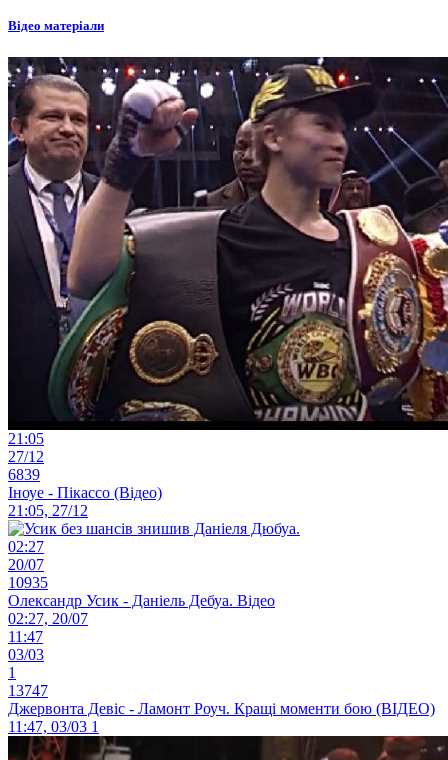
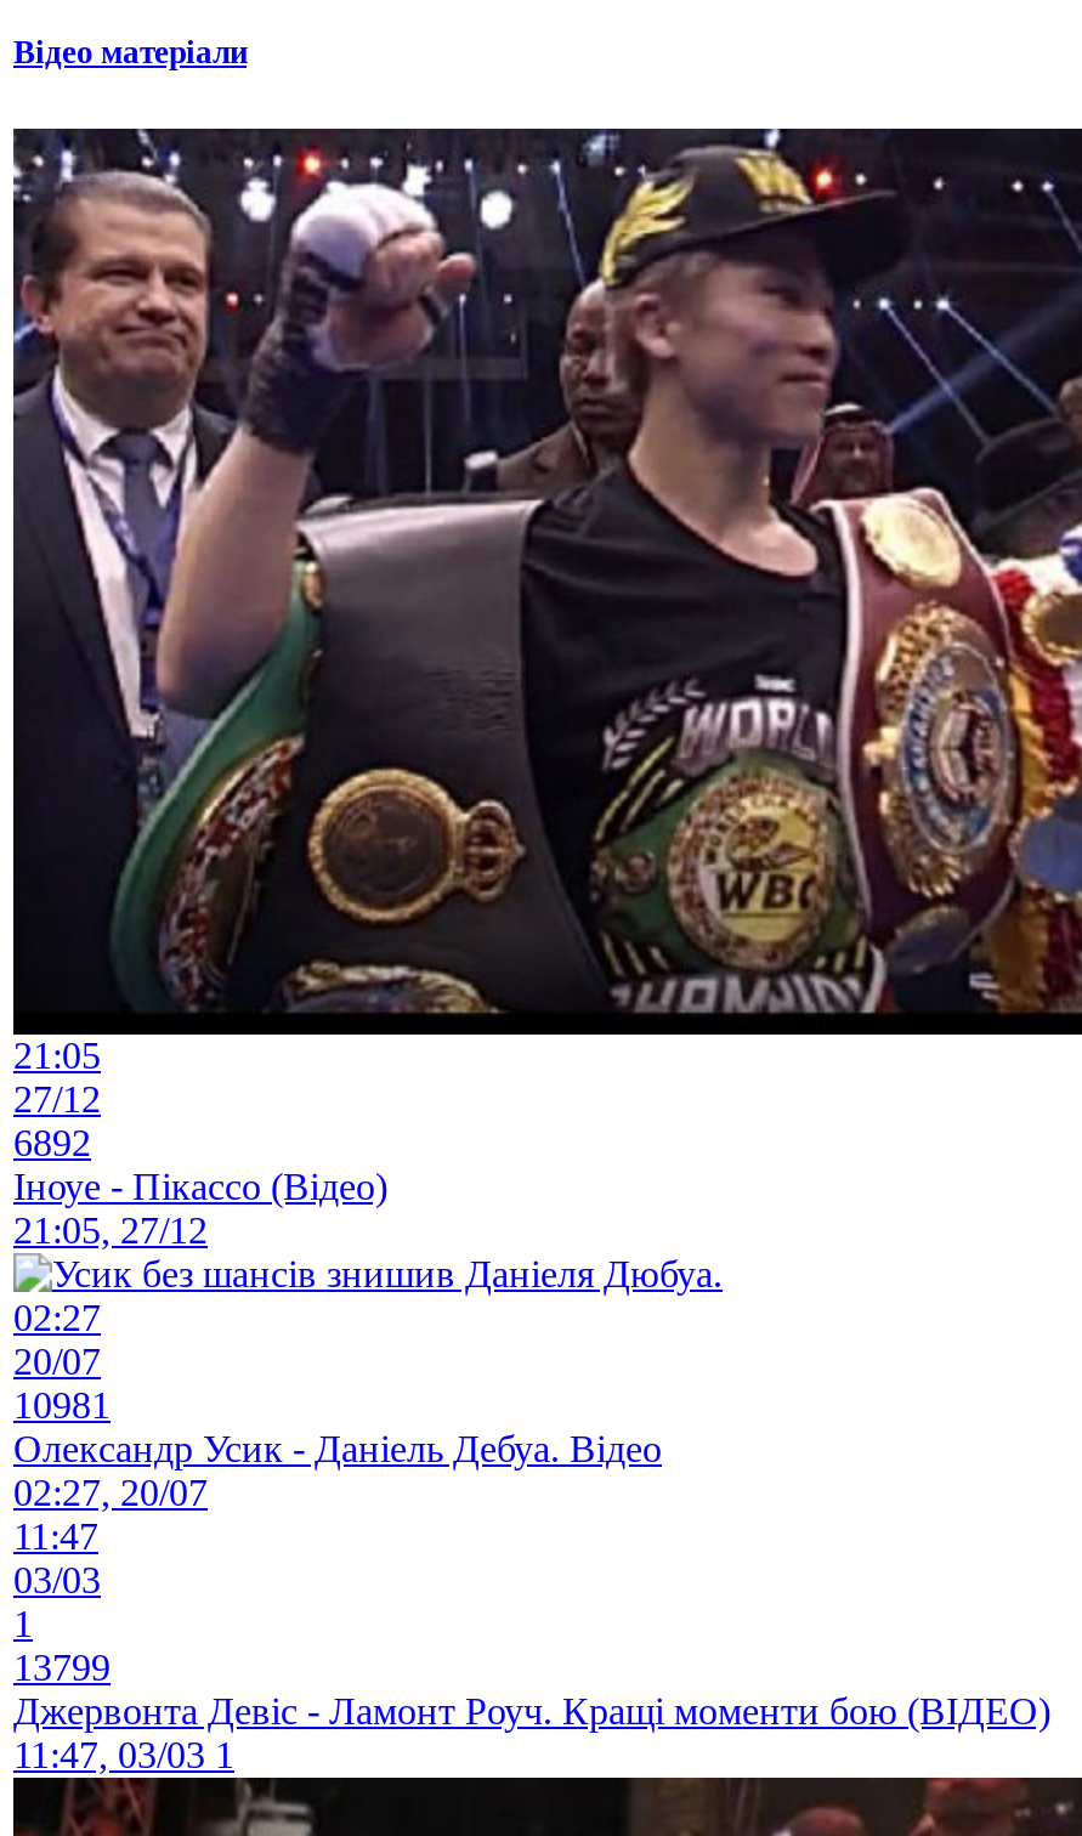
[8,466,40,483] 6839 -> [13,1121,91,1163] 6892
[8,574,48,591] 10935 -> [13,1384,111,1425] 10981
[8,682,48,699] 13747 -> [13,1646,111,1687] 13799

